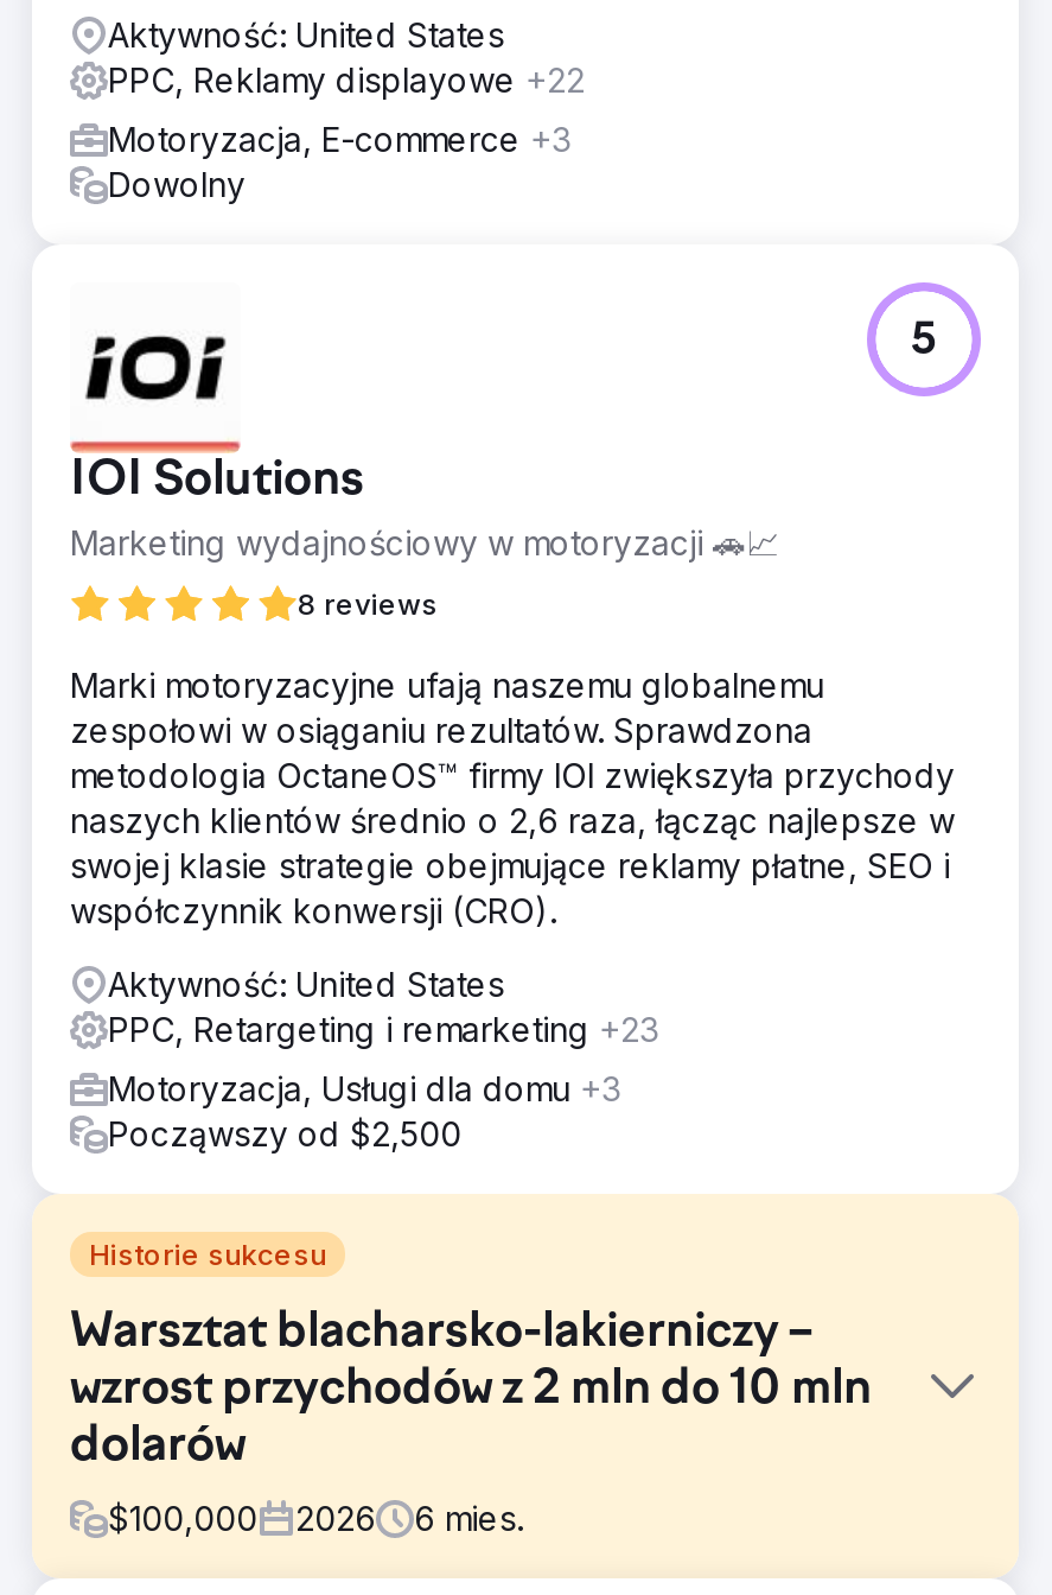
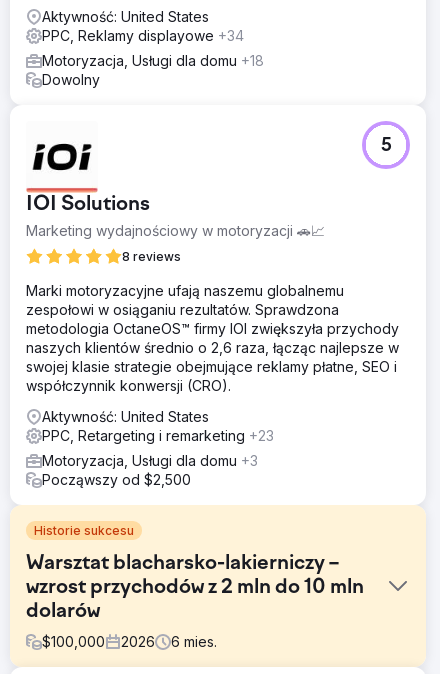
[108,59,585,100] PPC, Reklamy displayowe +22 -> [42,27,244,44] PPC, Reklamy displayowe +34
[108,119,570,159] Motoryzacja, E-commerce +3 -> [42,52,264,69] Motoryzacja, Usługi dla domu +18

